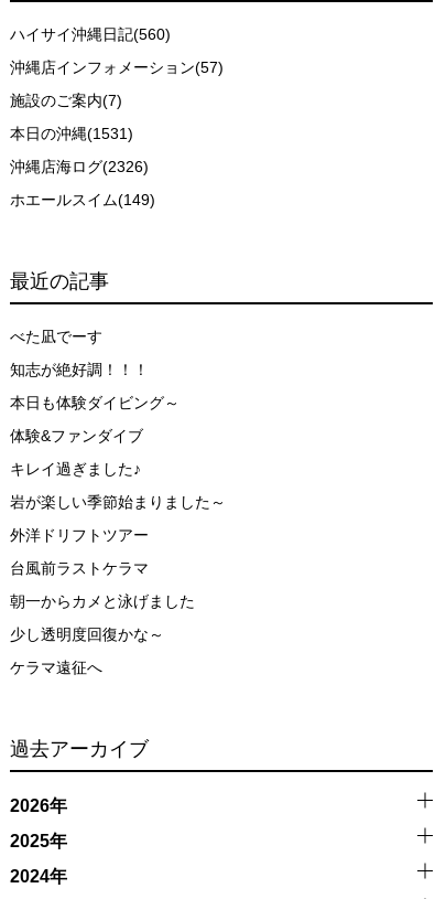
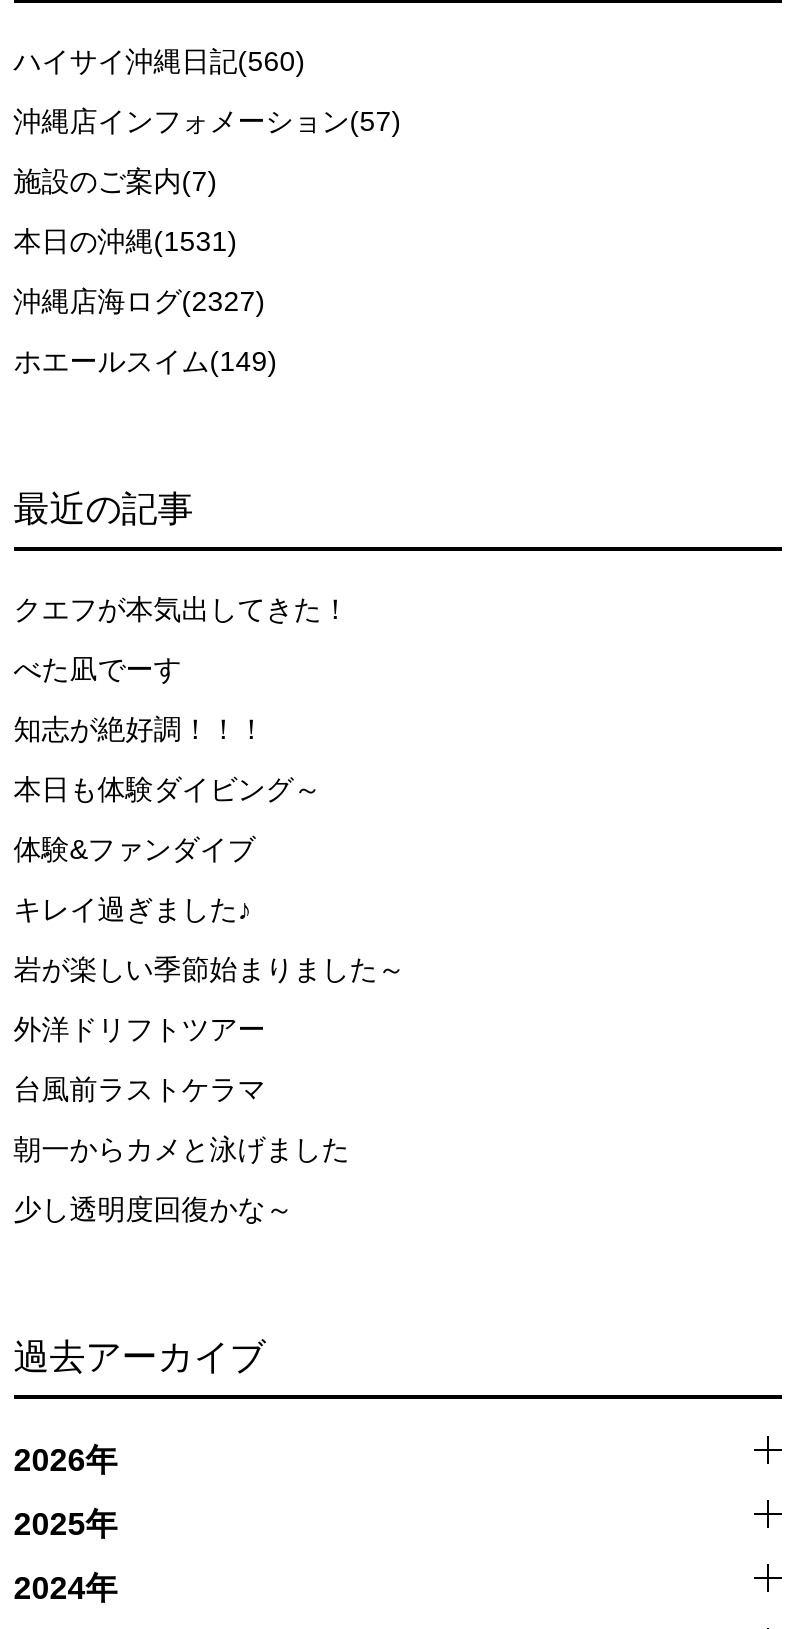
[10,158,148,175] 沖縄店海ログ(2326) -> [14,285,266,317] 沖縄店海ログ(2327)
none -> [14,593,350,625] クエフが本気出してきた！
moved [10,328,226,643] -> [14,653,406,1225]: べた凪でーす | 知志が絶好調！！！ | 本日も体験ダイビング～ | ... | 朝一からカメと泳げました | 少し透明度回復かな～
[10,658,102,676] ケラマ遠征へ -> none

